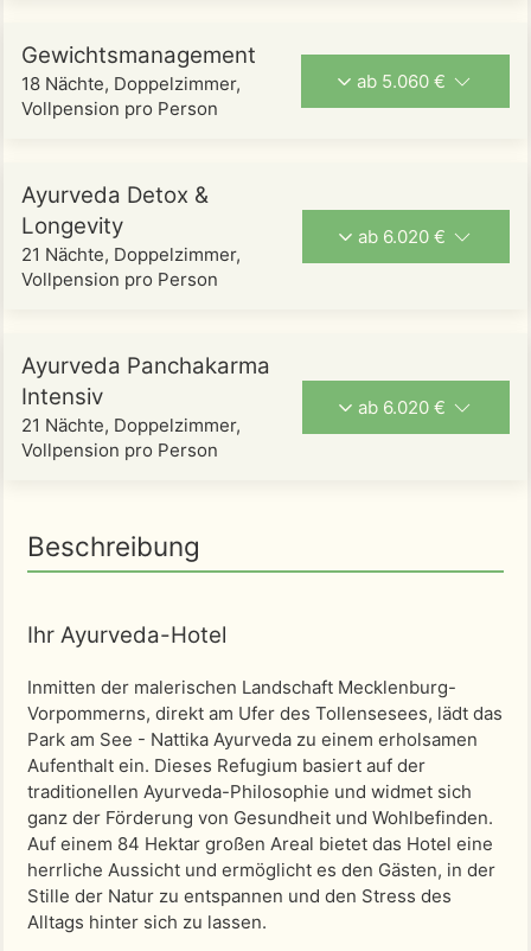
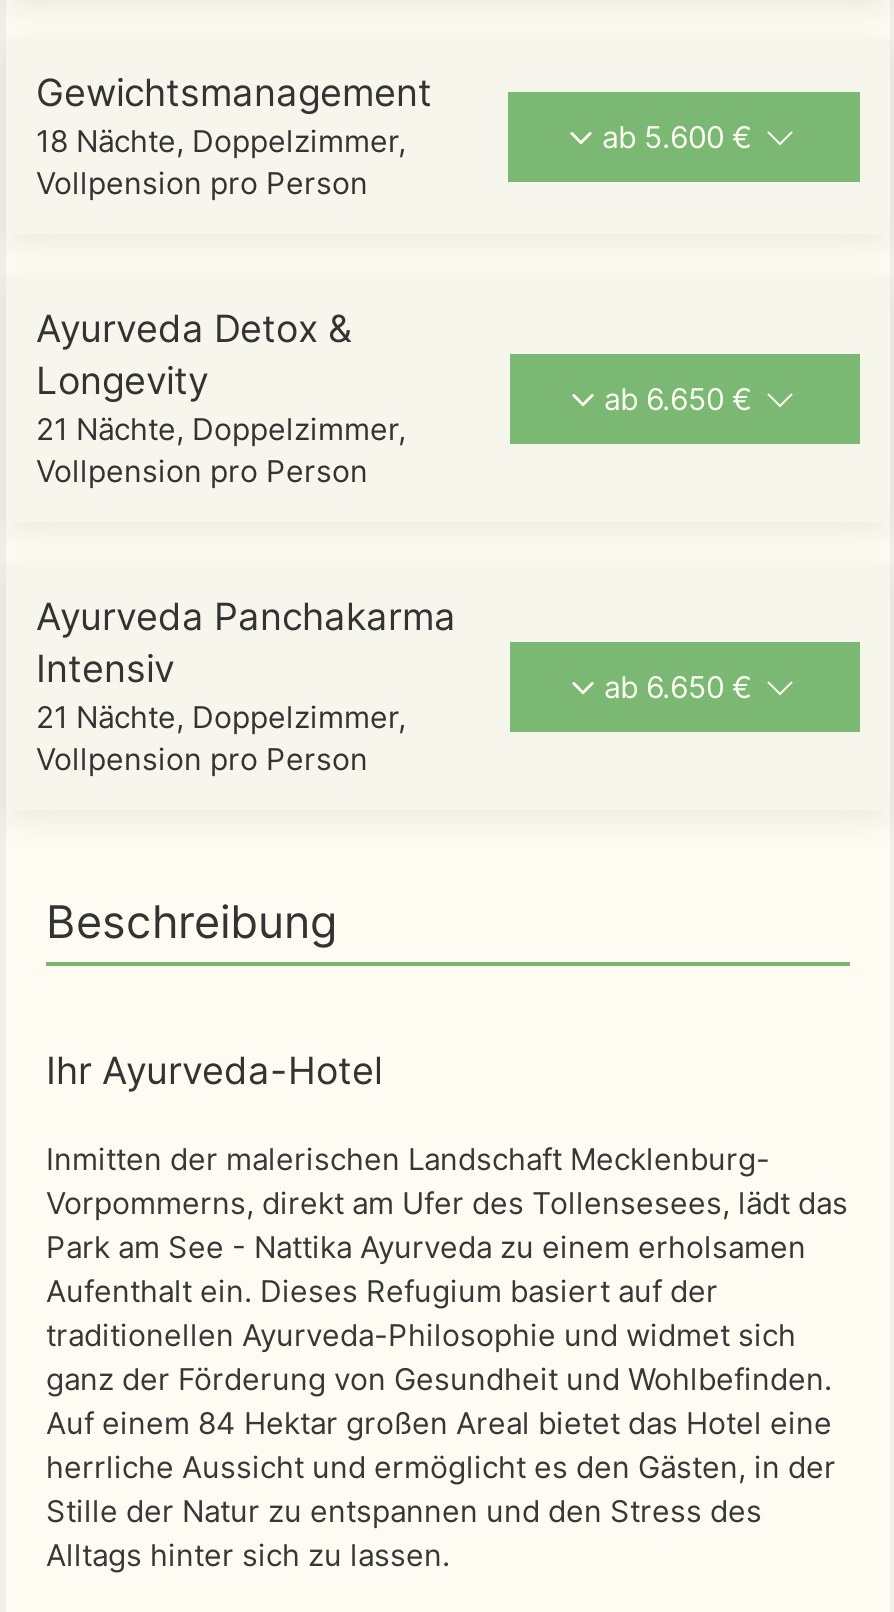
[357,69,450,92] ab 5.060 € -> [602,117,760,155] ab 5.600 €
[358,225,450,247] ab 6.020 € -> [604,379,760,417] ab 6.650 €
[358,395,450,418] ab 6.020 € -> [604,667,760,705] ab 6.650 €

